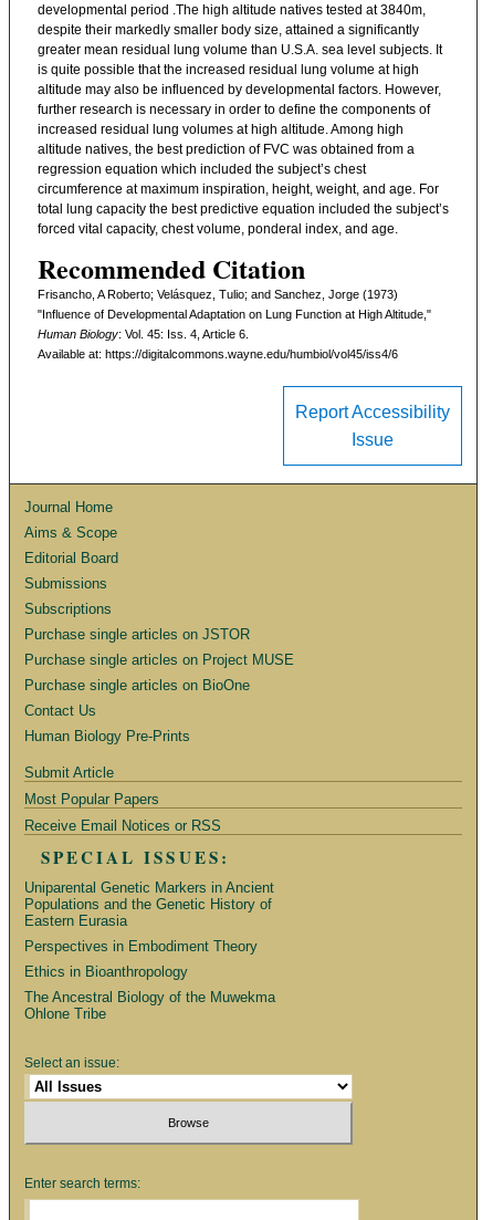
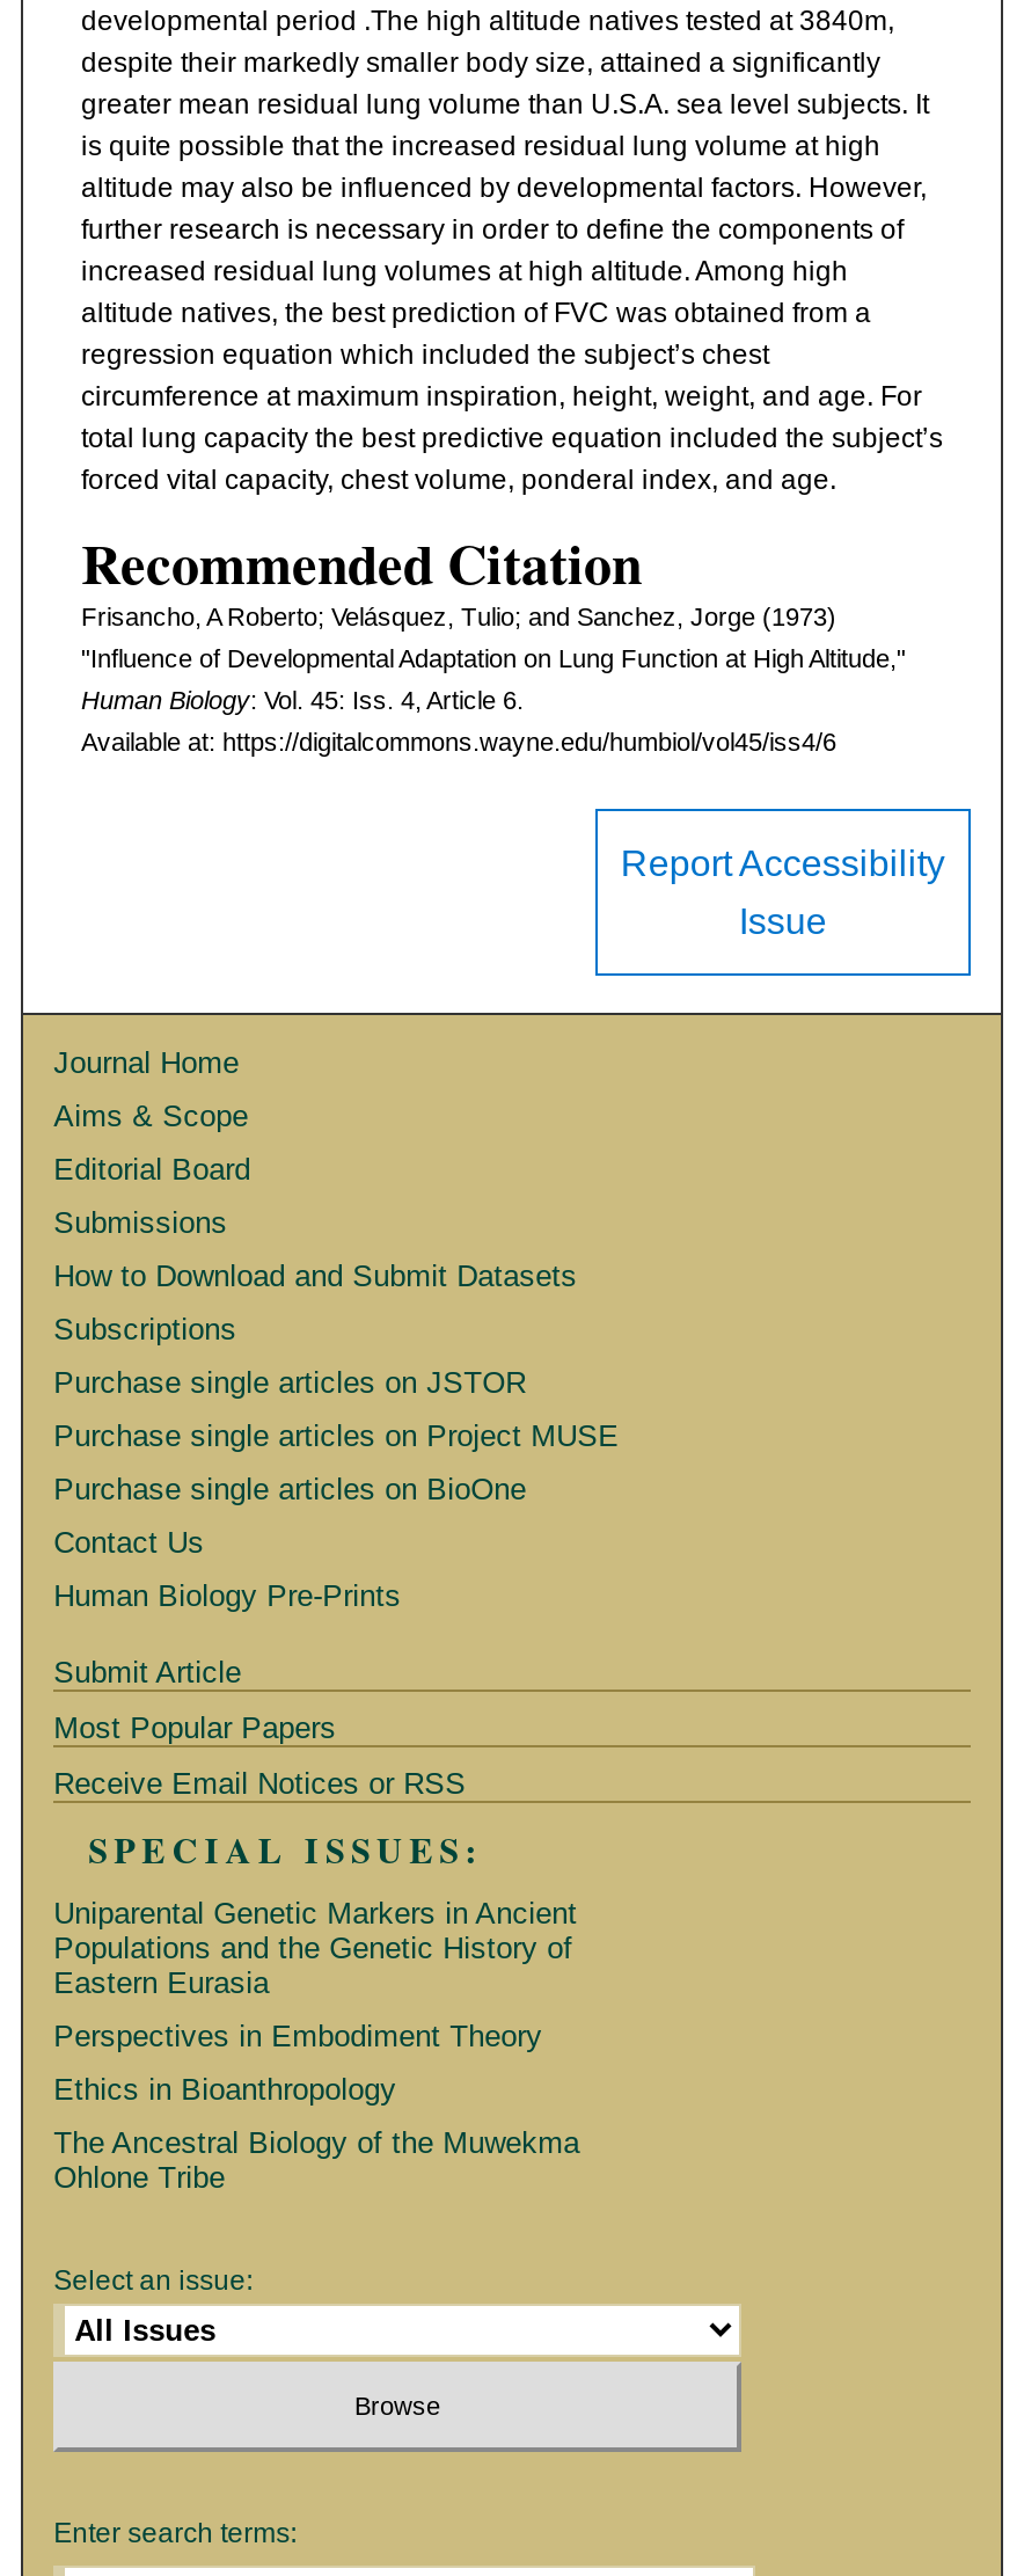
none -> [54,1260,577,1294] How to Download and Submit Datasets

